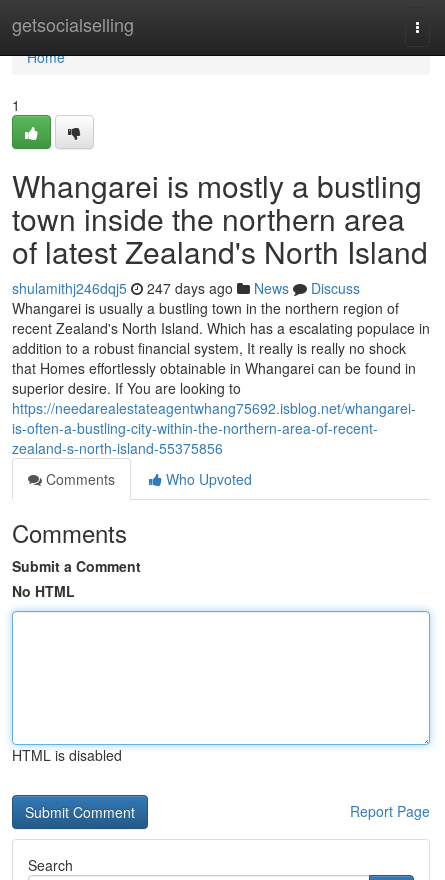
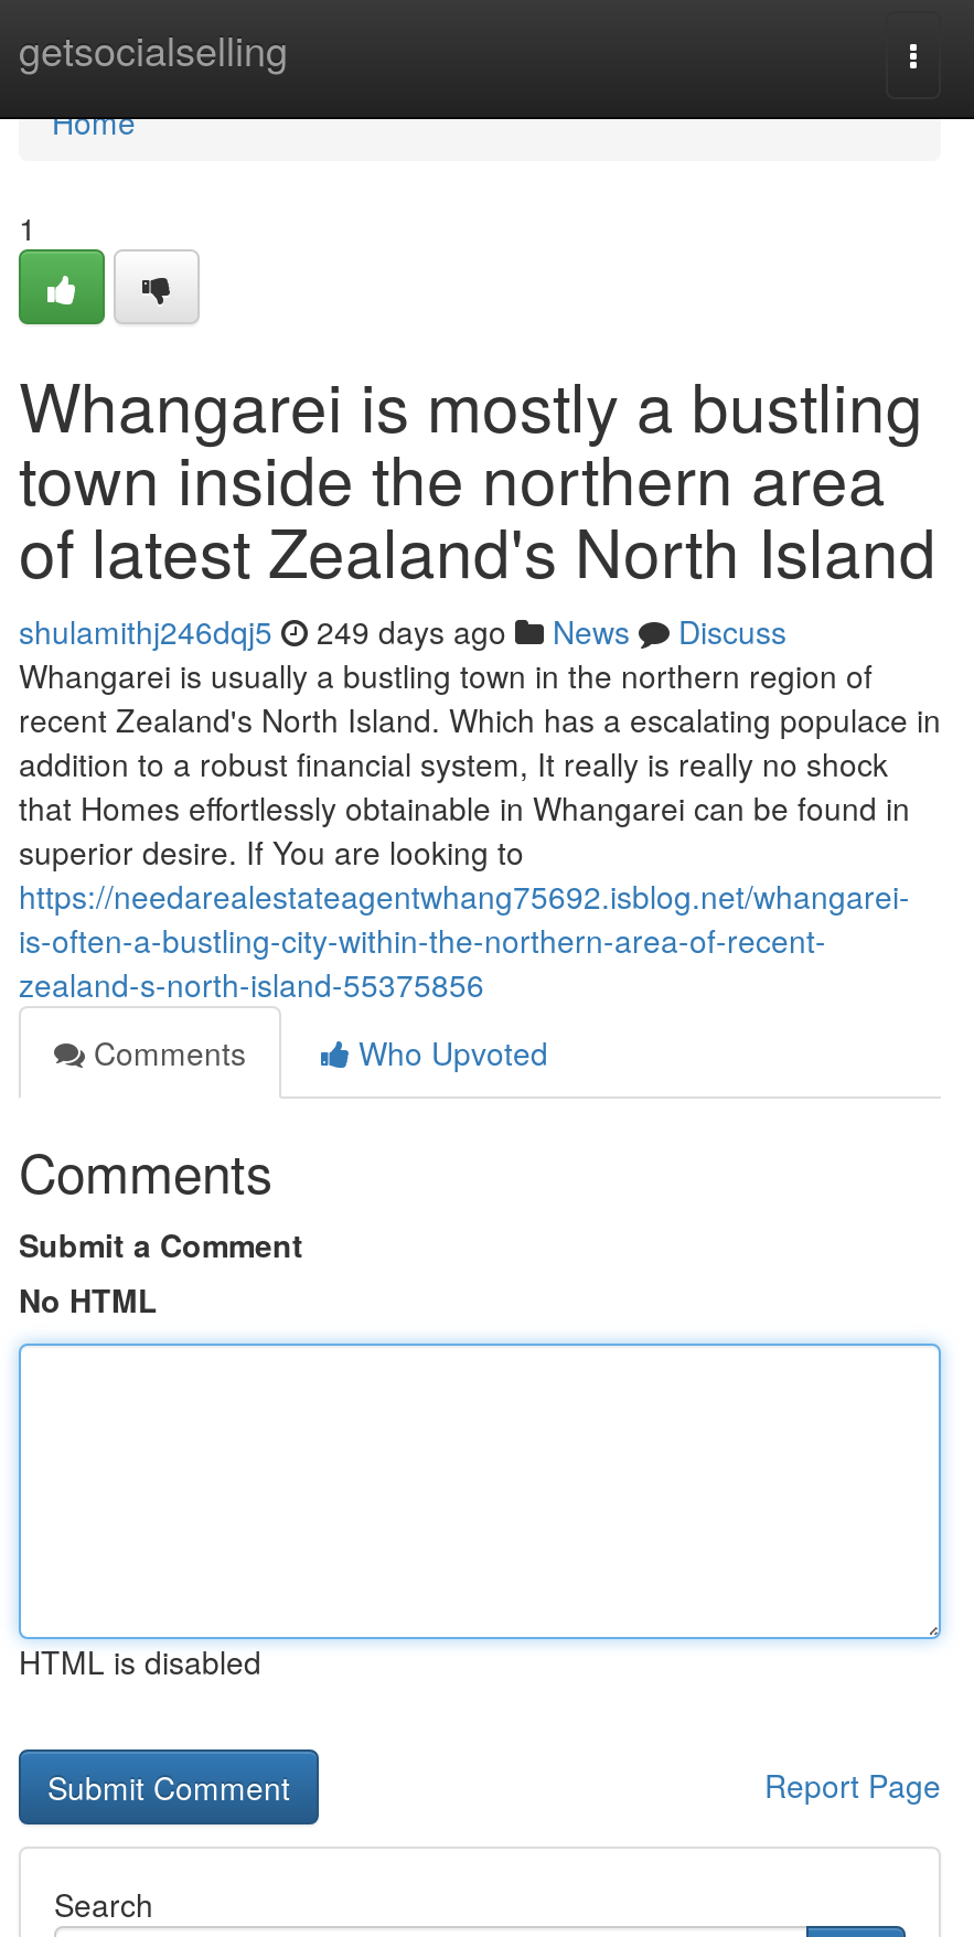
[12,278,360,298] shulamithj246dqj5 247 days ago News Discuss -> [19,609,786,653] shulamithj246dqj5 249 days ago News Discuss

